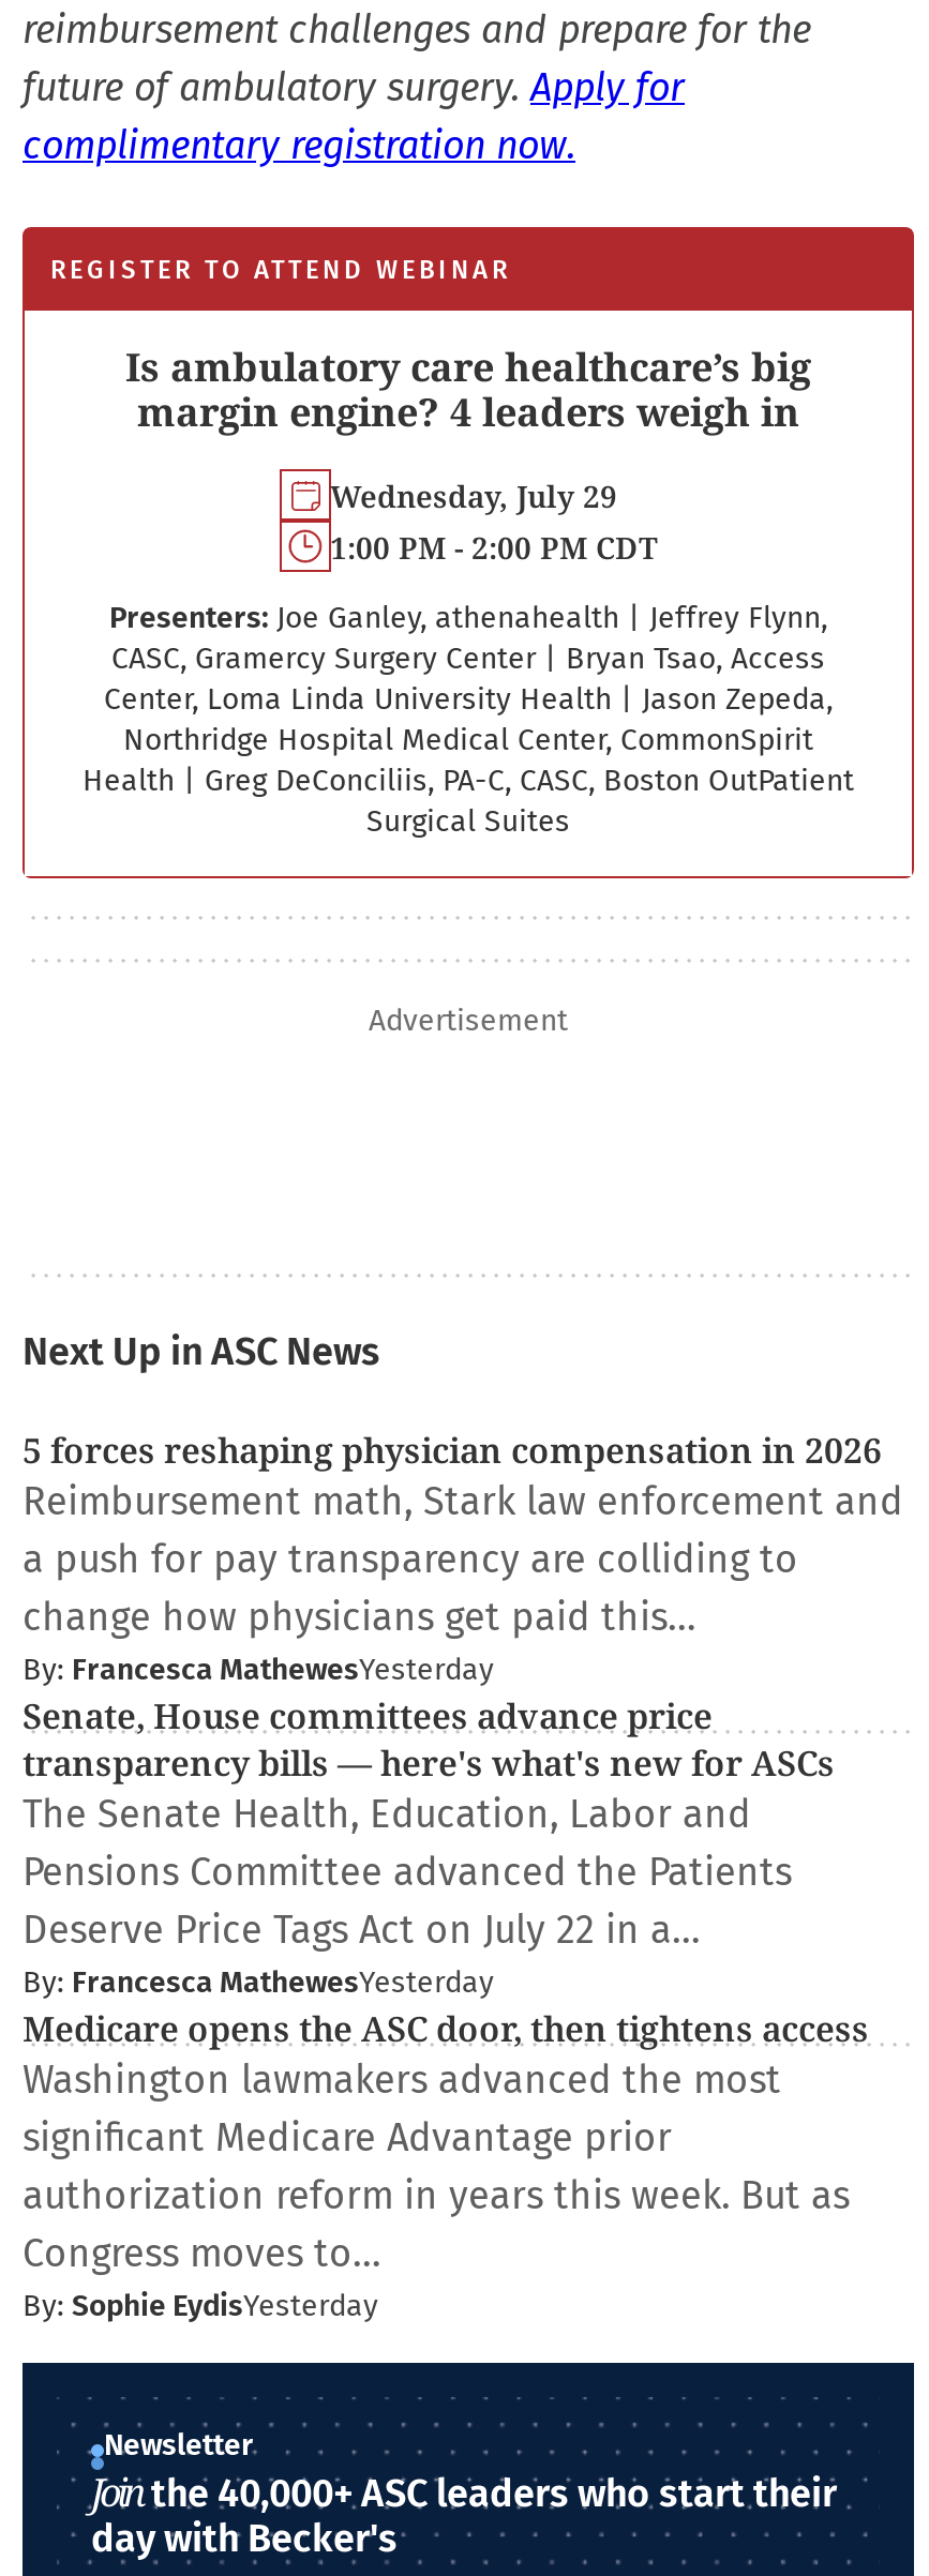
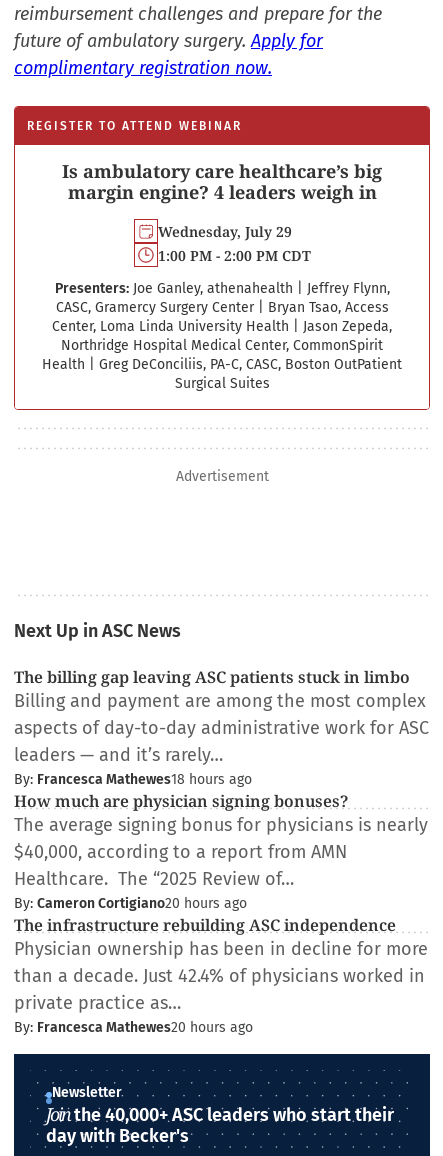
[23,1427,903,2324] 5 forces reshaping physician compensation in 2026 | Reimbursement math, Stark law enforcement and | a push for pay transparency are colliding to | change how physicians get paid this… | By: Francesca MathewesYesterday | Senate, House committees advance price | transparency bills — here's what's new for ASCs | The Senate Health, Education, Labor and | Pensions Committee advanced the Patients | Deserve Price Tags Act on July 22 in a… | By: Francesca MathewesYesterday | Medicare opens the ASC door, then tightens access | Washington lawmakers advanced the most | significant Medicare Advantage prior | authorization reform in years this week. But as | Congress moves to… | By: Sophie EydisYesterday -> [14,666,429,1036] The billing gap leaving ASC patients stuck in limbo | Billing and payment are among the most complex | aspects of day-to-day administrative work for ASC | leaders — and it’s rarely… | By: Francesca Mathewes18 hours ago | How much are physician signing bonuses? | The average signing bonus for physicians is nearly | $40,000, according to a report from AMN | Healthcare. The “2025 Review of… | By: Cameron Cortigiano20 hours ago | The infrastructure rebuilding ASC independence | Physician ownership has been in decline for more | than a decade. Just 42.4% of physicians worked in | private practice as… | By: Francesca Mathewes20 hours ago

